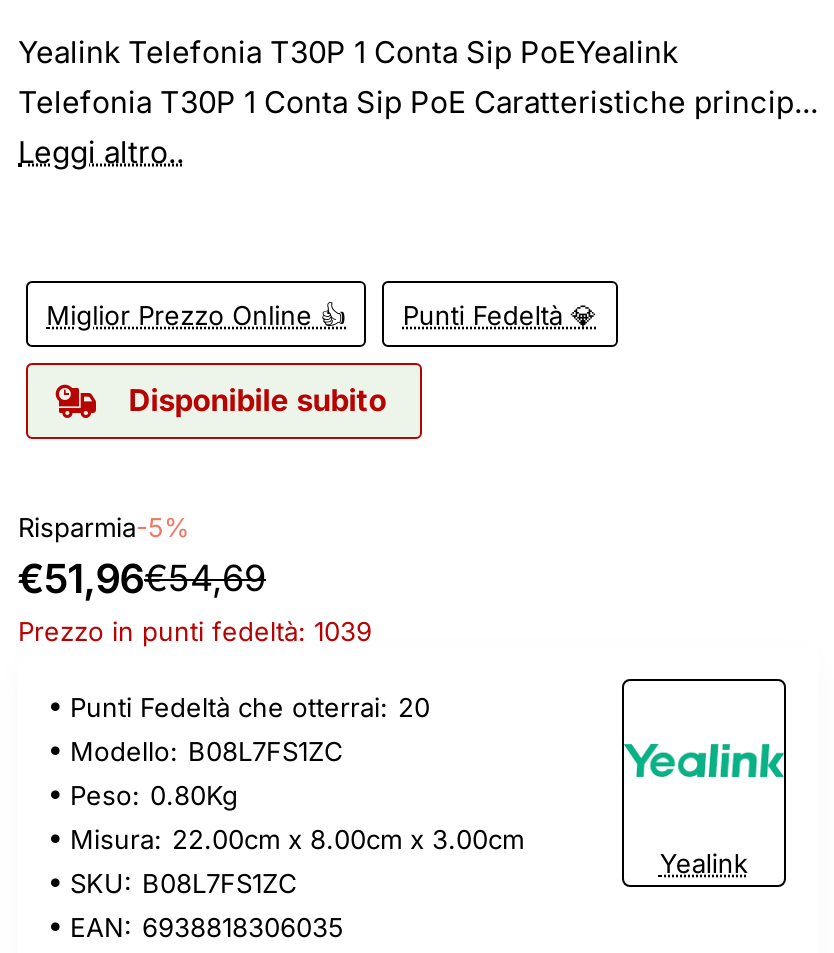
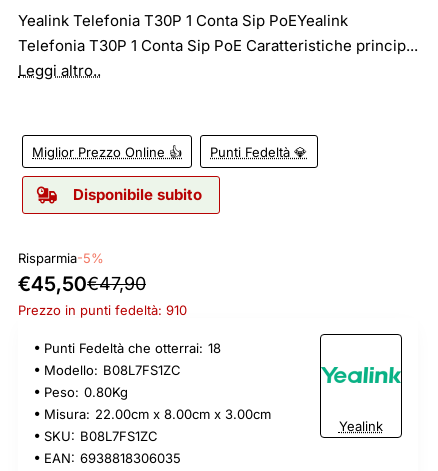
[18,555,266,603] €51,96€54,69 -> [18,272,146,296] €45,50€47,90
[18,615,372,647] Prezzo in punti fedeltà: 1039 -> [18,302,187,318] Prezzo in punti fedeltà: 910
[70,691,430,723] Punti Fedeltà che otterrai: 20 -> [44,340,221,356] Punti Fedeltà che otterrai: 18

